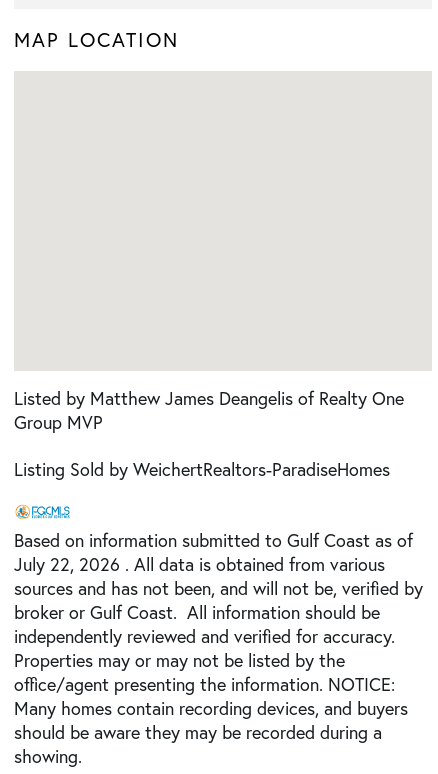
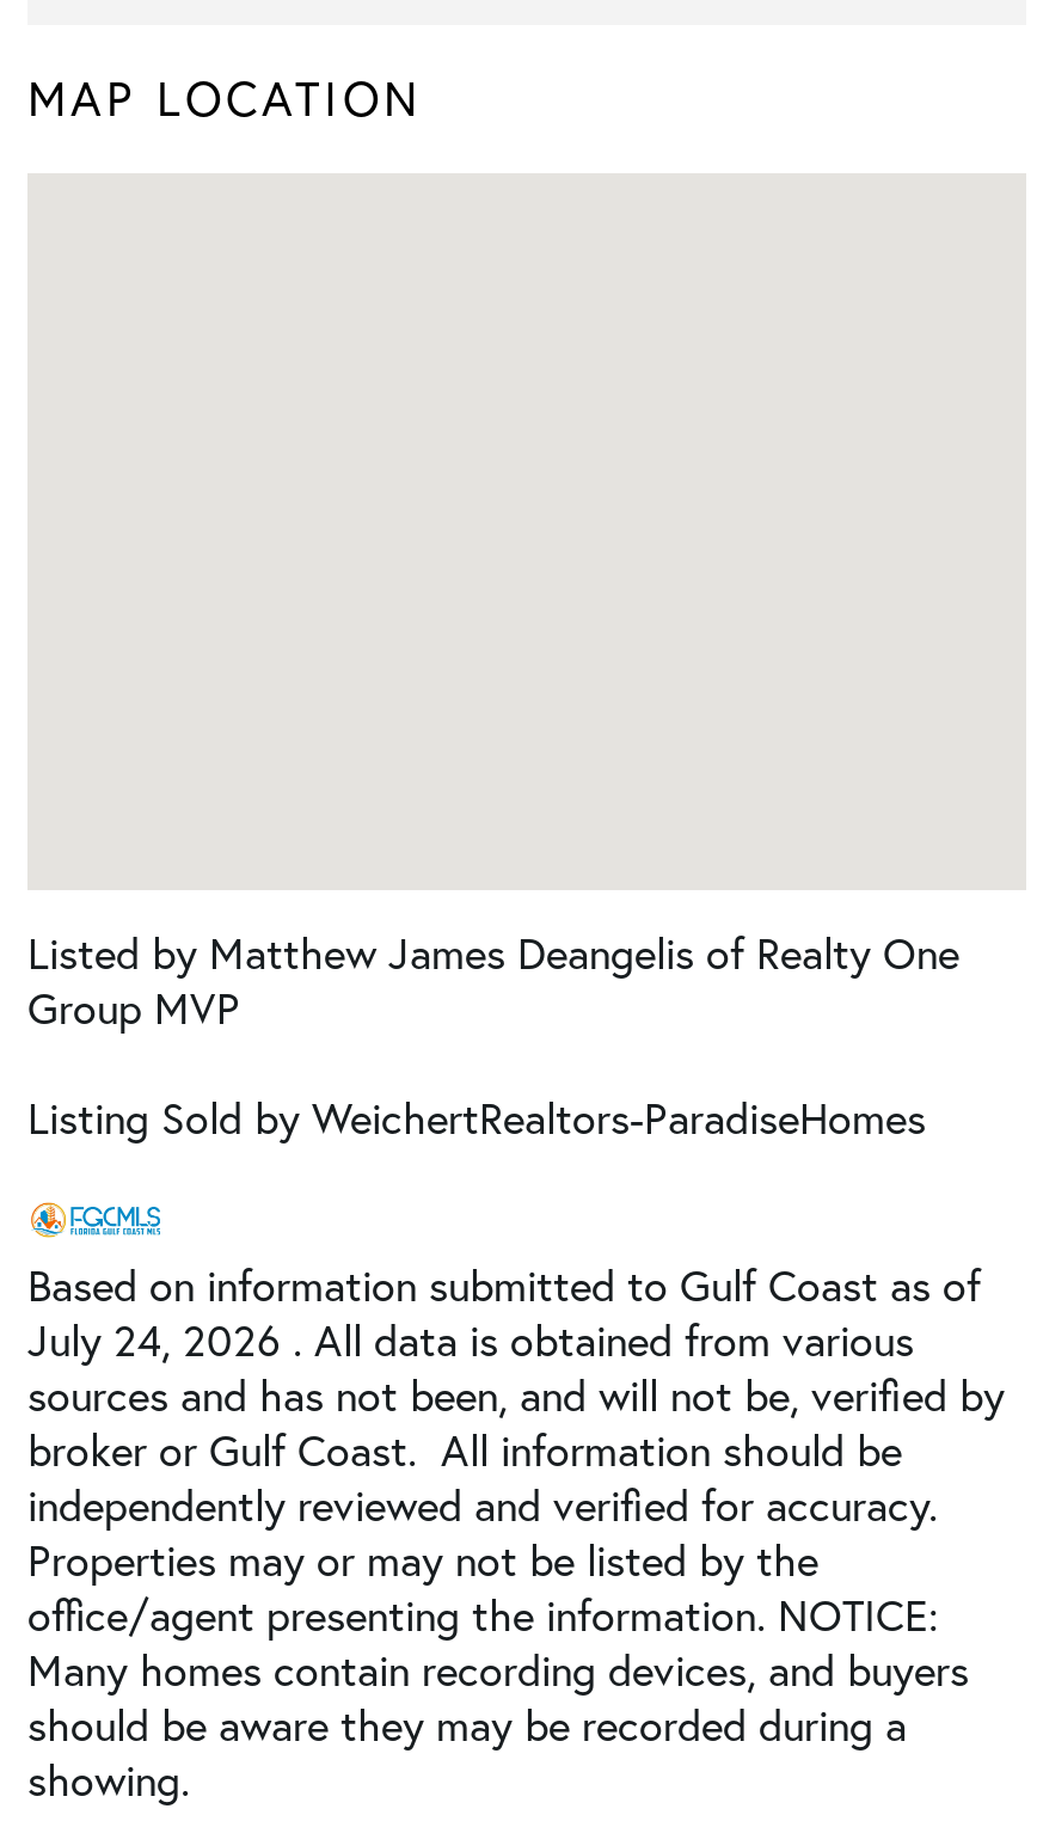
[14,552,385,576] July 22, 2026 . All data is obtained from various -> [27,1312,914,1367] July 24, 2026 . All data is obtained from various

